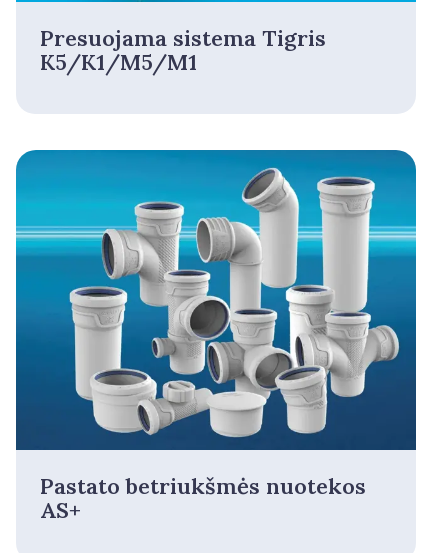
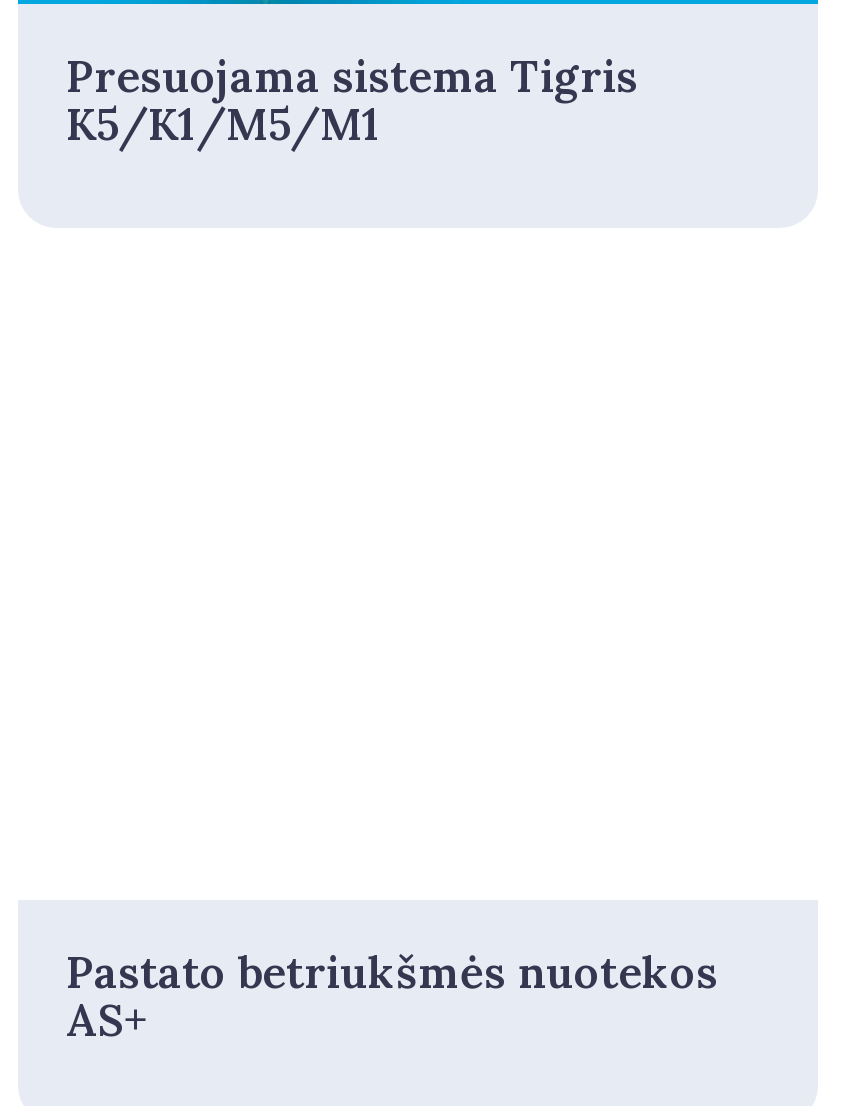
[15,149,417,451] [image] -> none

